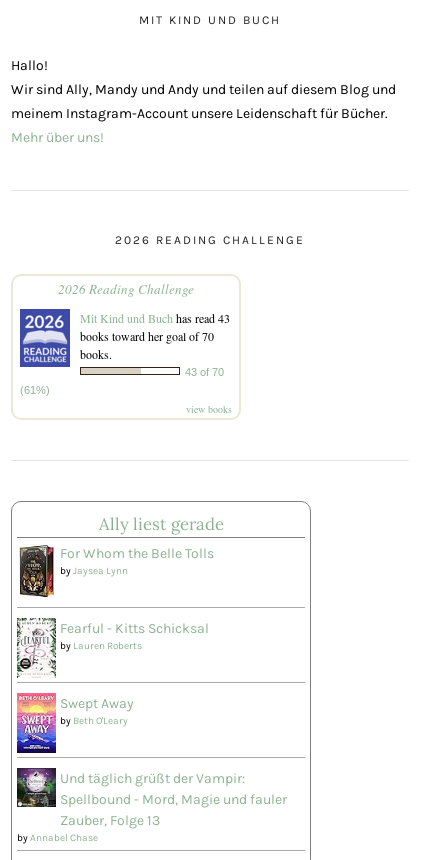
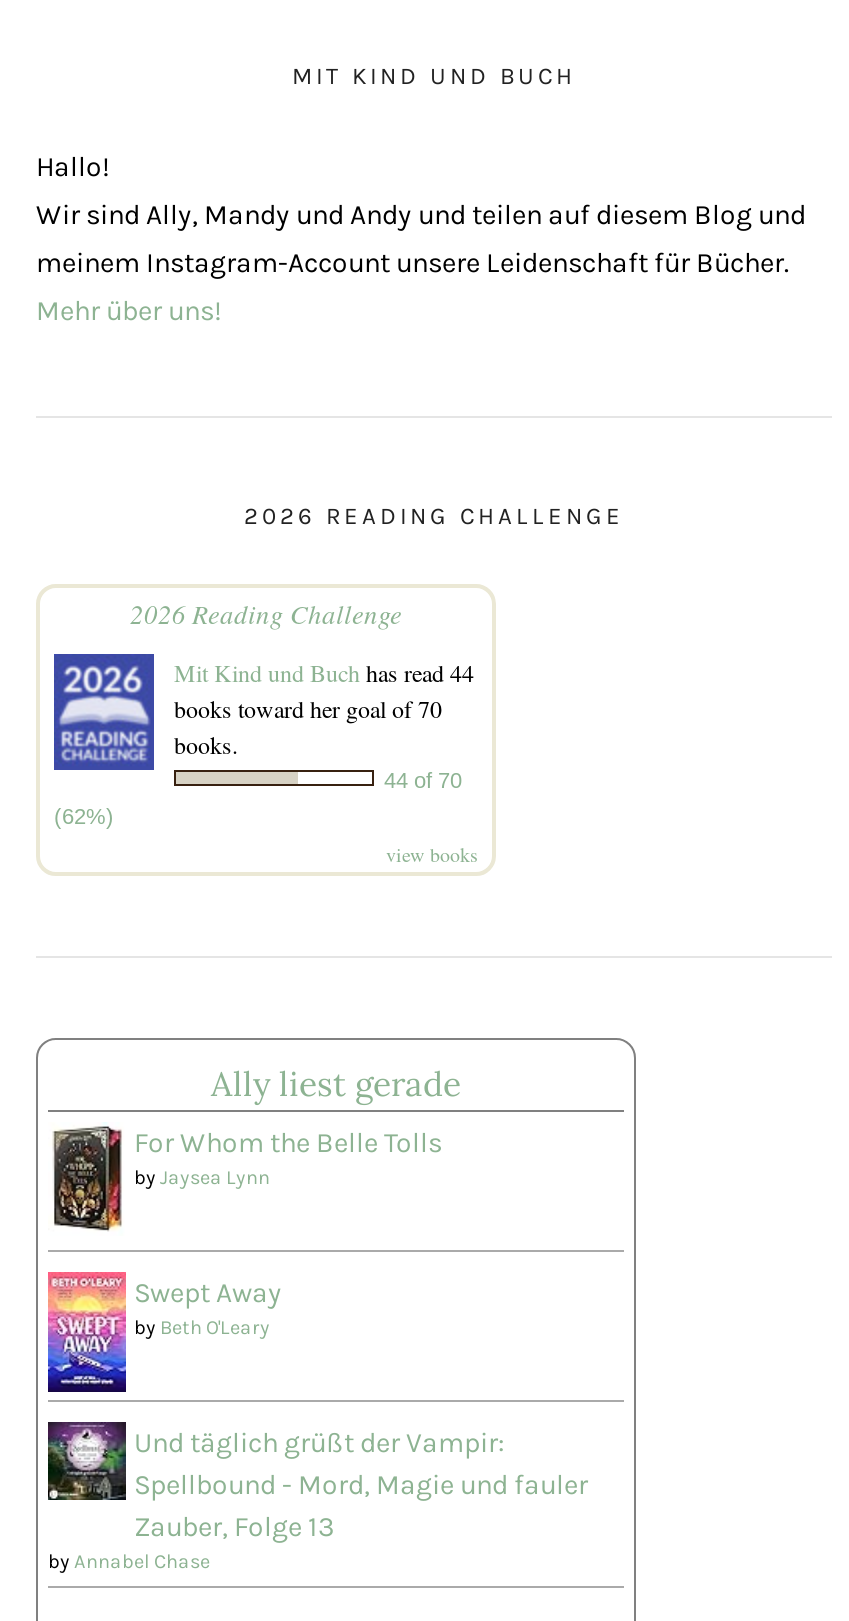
[80,309,230,325] Mit Kind und Buch has read 43 -> [174,655,474,687] Mit Kind und Buch has read 44
[185,365,224,377] 43 of 70 -> [384,767,462,791] 44 of 70
[20,383,50,395] (61%) -> [54,803,114,827] (62%)
[16,617,209,678] [image] | Fearful - Kitts Schicksal | by Lauren Roberts -> none

